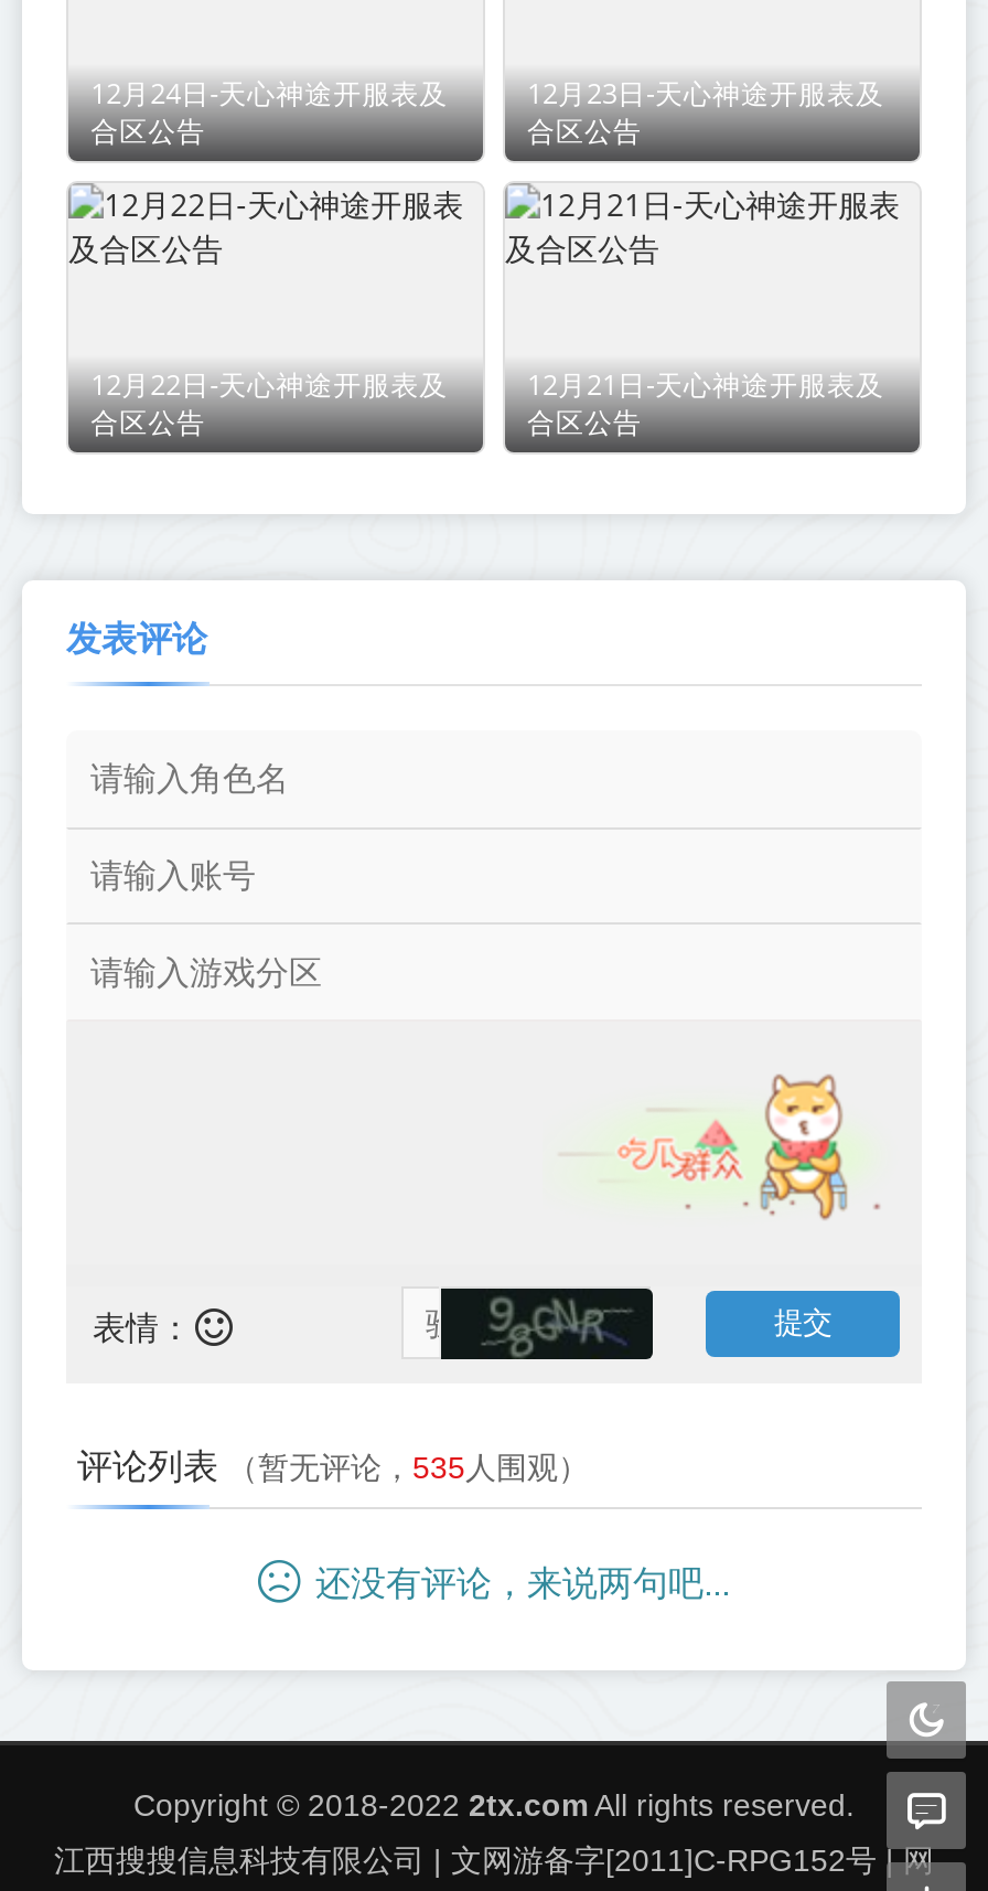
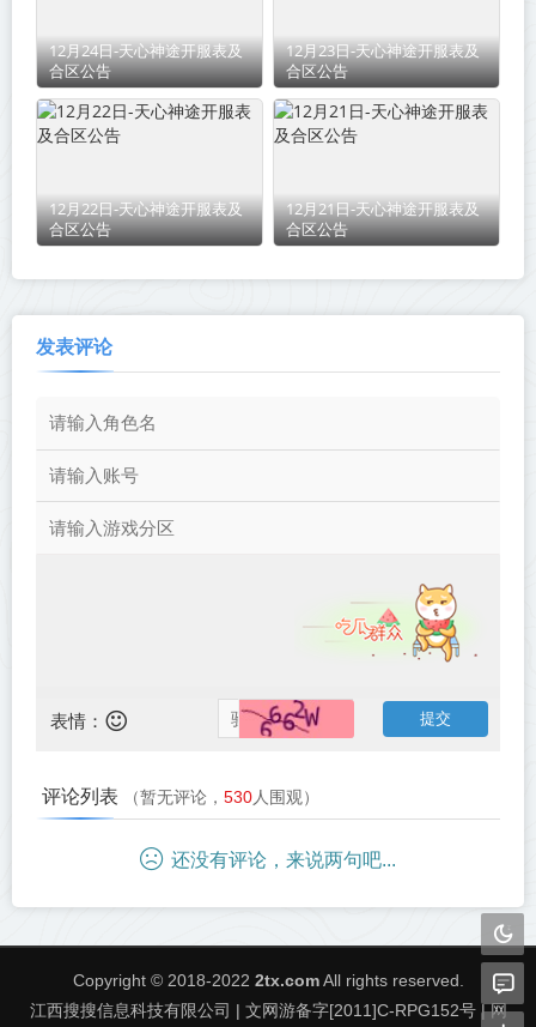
[439,1286,655,1361] [image] -> [238,699,354,738] [image]
[77,1449,589,1486] 评论列表（暂无评论，535人围观） -> [42,787,319,807] 评论列表（暂无评论，530人围观）

